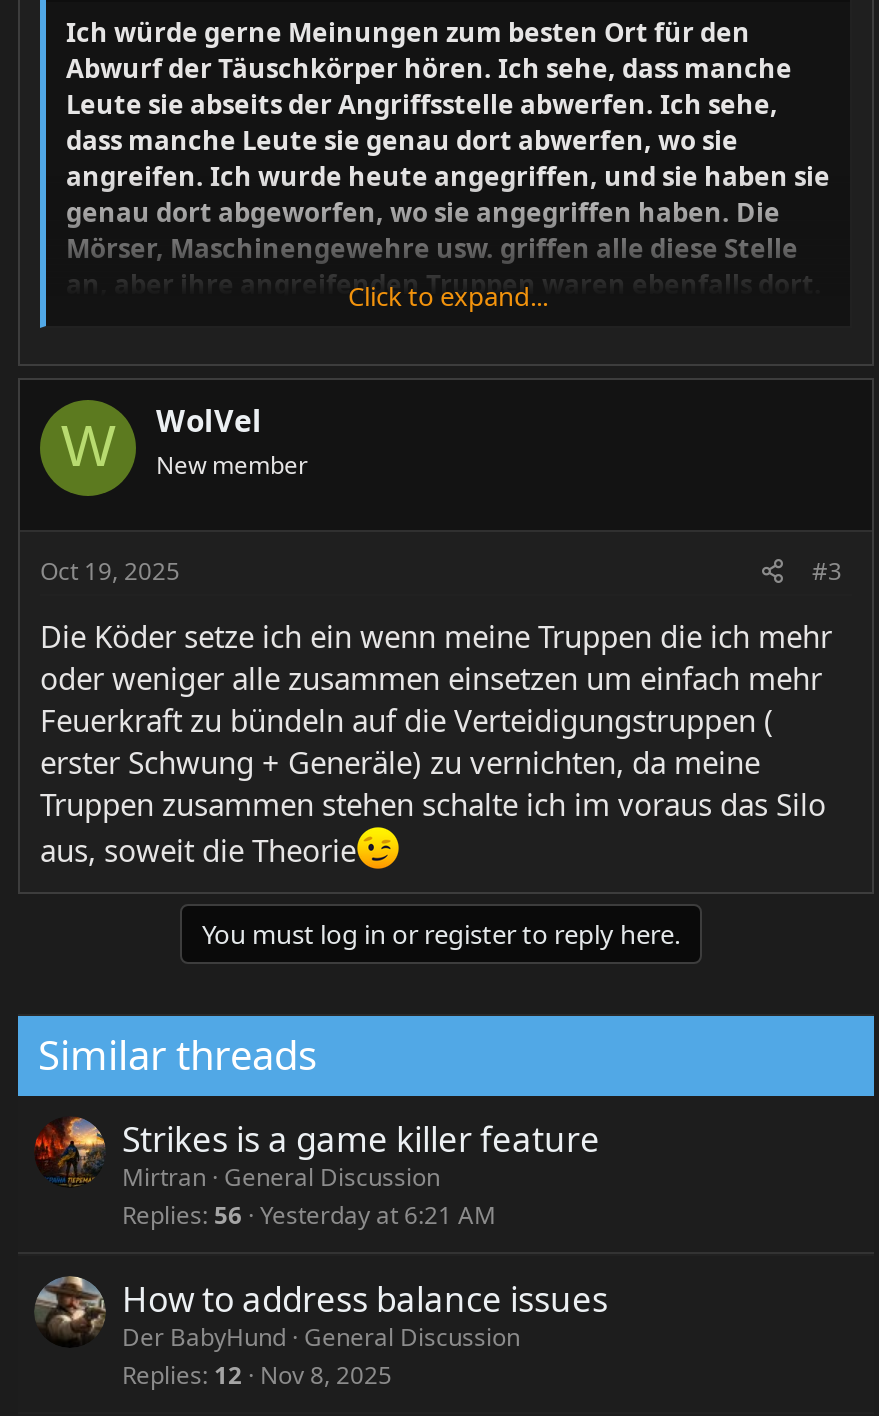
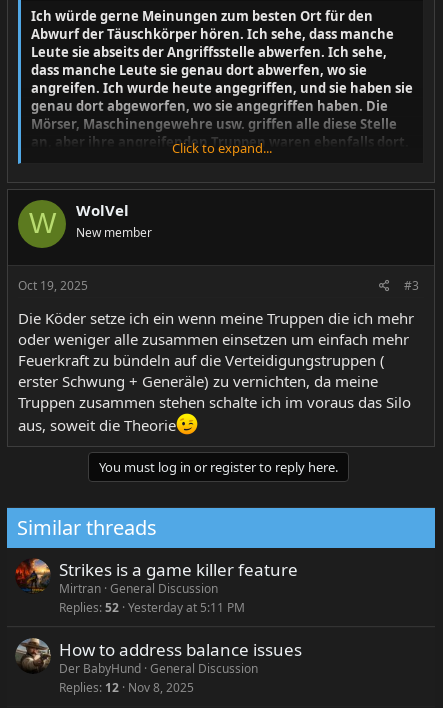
[122,1198,496,1232] Replies 56 Yesterday at 6:21 AM -> [59,599,245,616] Replies 52 Yesterday at 5:11 PM

